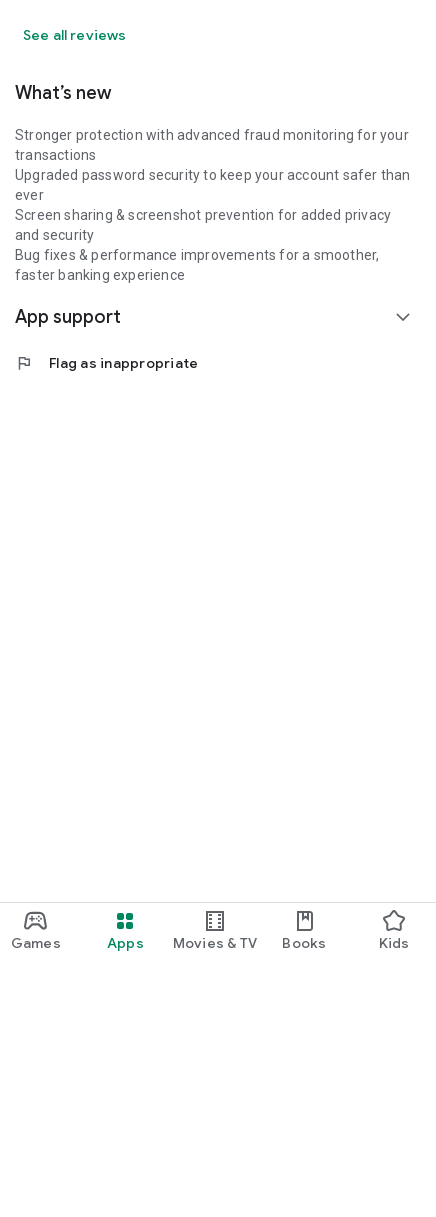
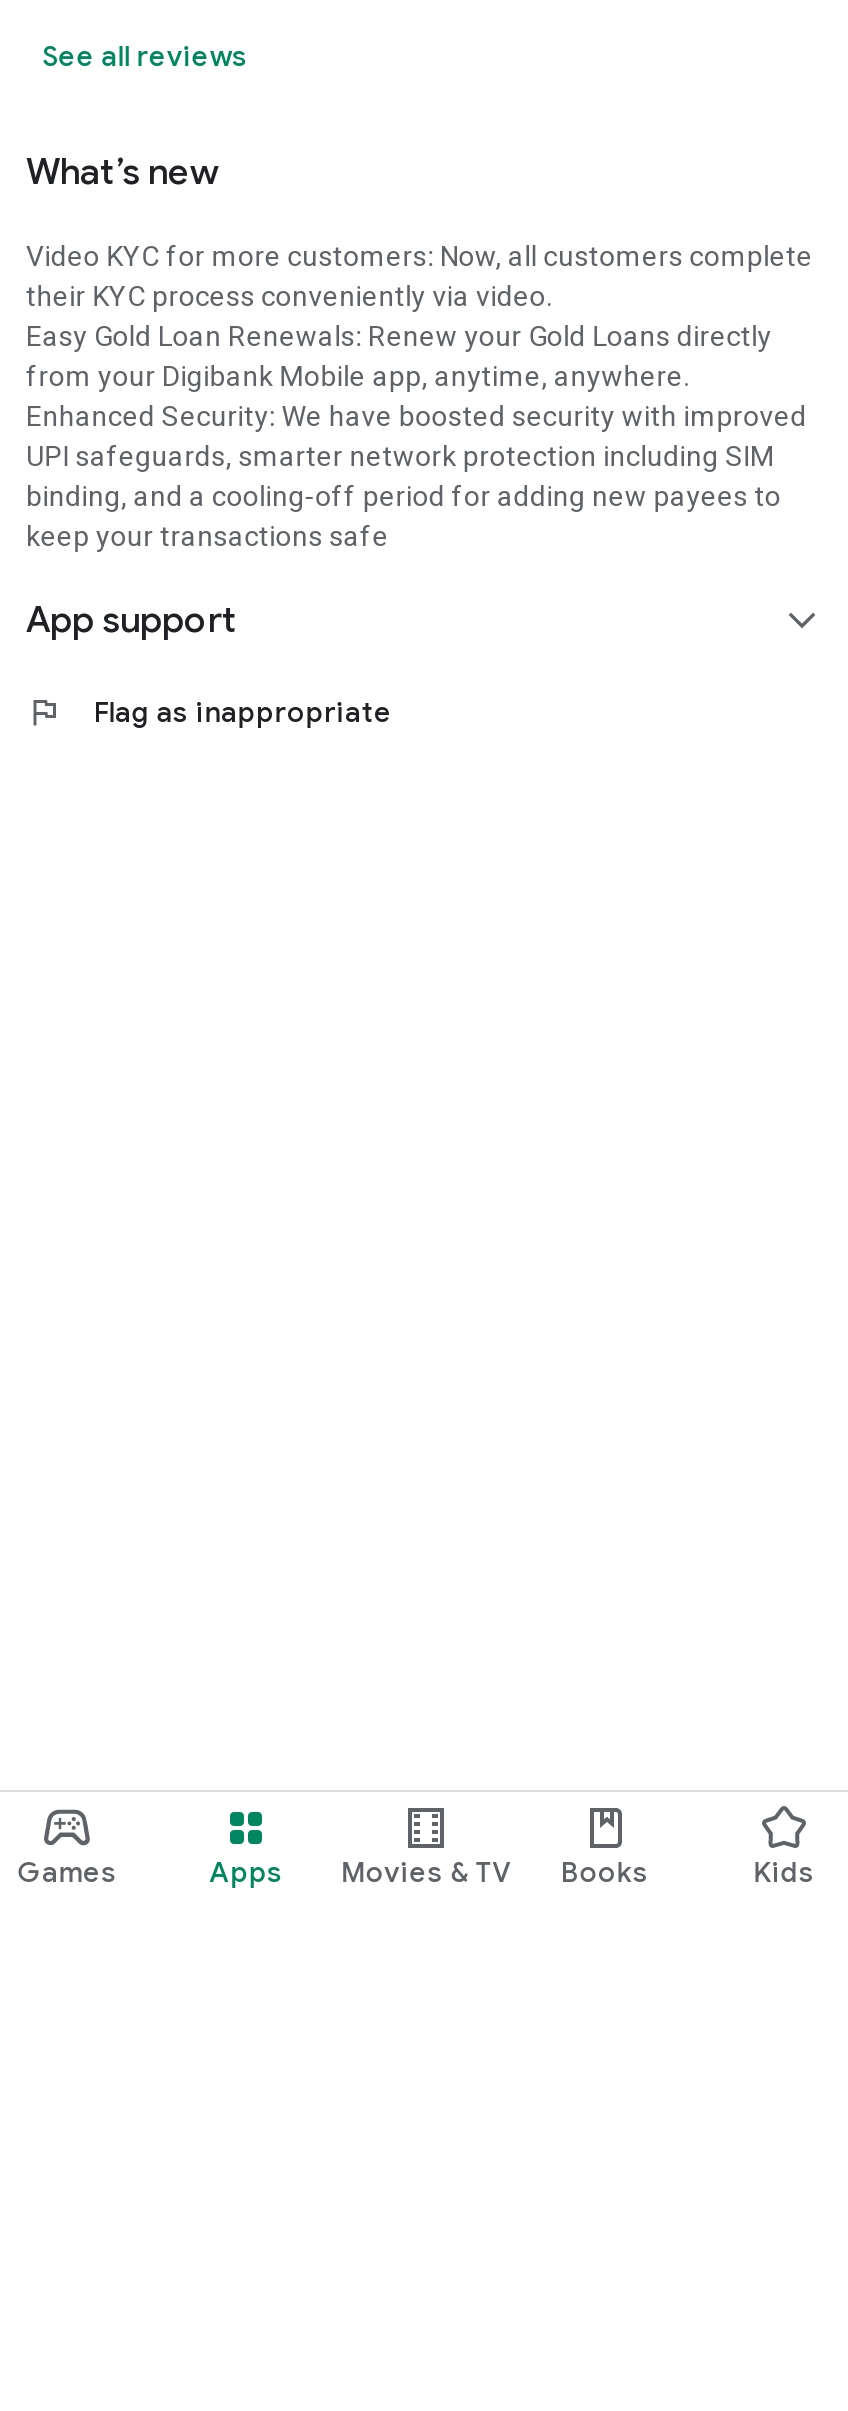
[15,127,411,283] Stronger protection with advanced fraud monitoring for your | transactions | Upgraded password security to keep your account safer than | ever | Screen sharing & screenshot prevention for added privacy | and security | Bug fixes & performance improvements for a smoother, | faster banking experience -> [26,240,813,552] Video KYC for more customers: Now, all customers complete | their KYC process conveniently via video. | Easy Gold Loan Renewals: Renew your Gold Loans directly | from your Digibank Mobile app, anytime, anywhere. | Enhanced Security: We have boosted security with improved | UPI safeguards, smarter network protection including SIM | binding, and a cooling-off period for adding new payees to | keep your transactions safe

